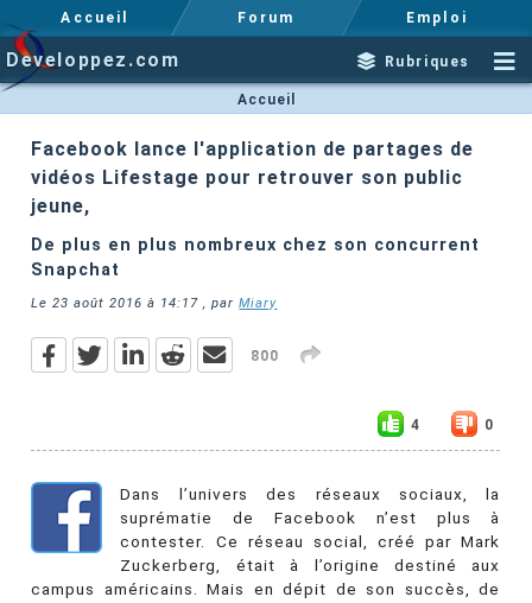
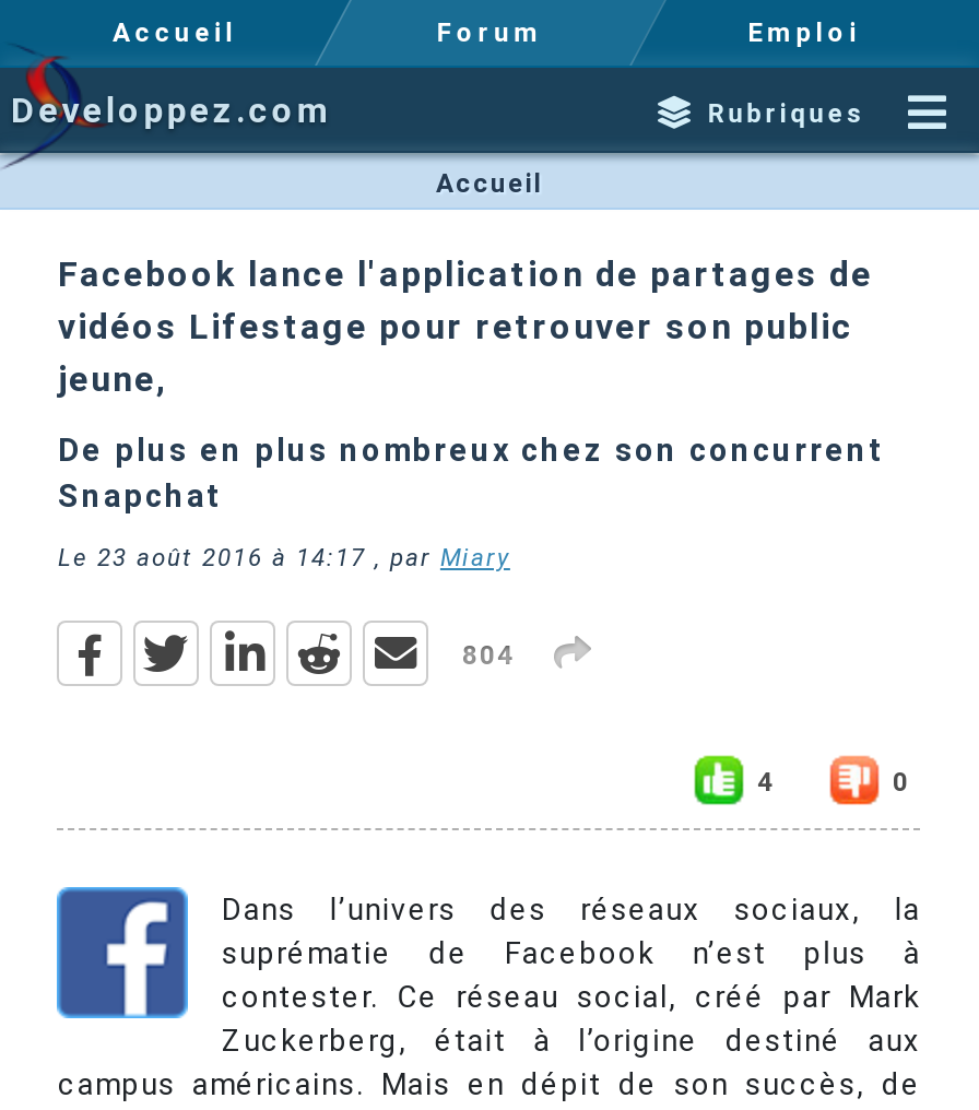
[251,348,280,365] 800 -> [462,641,514,672] 804

